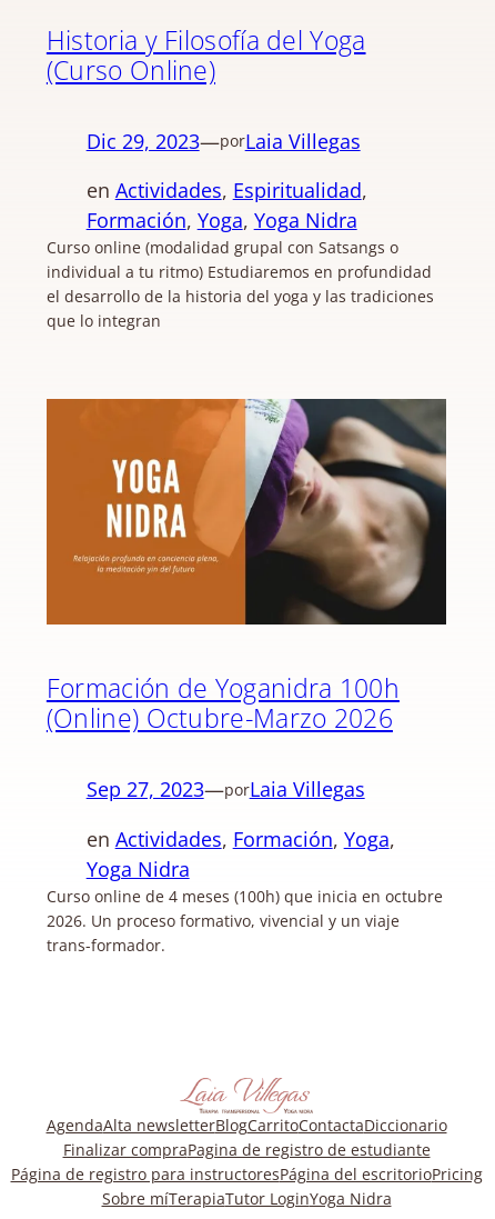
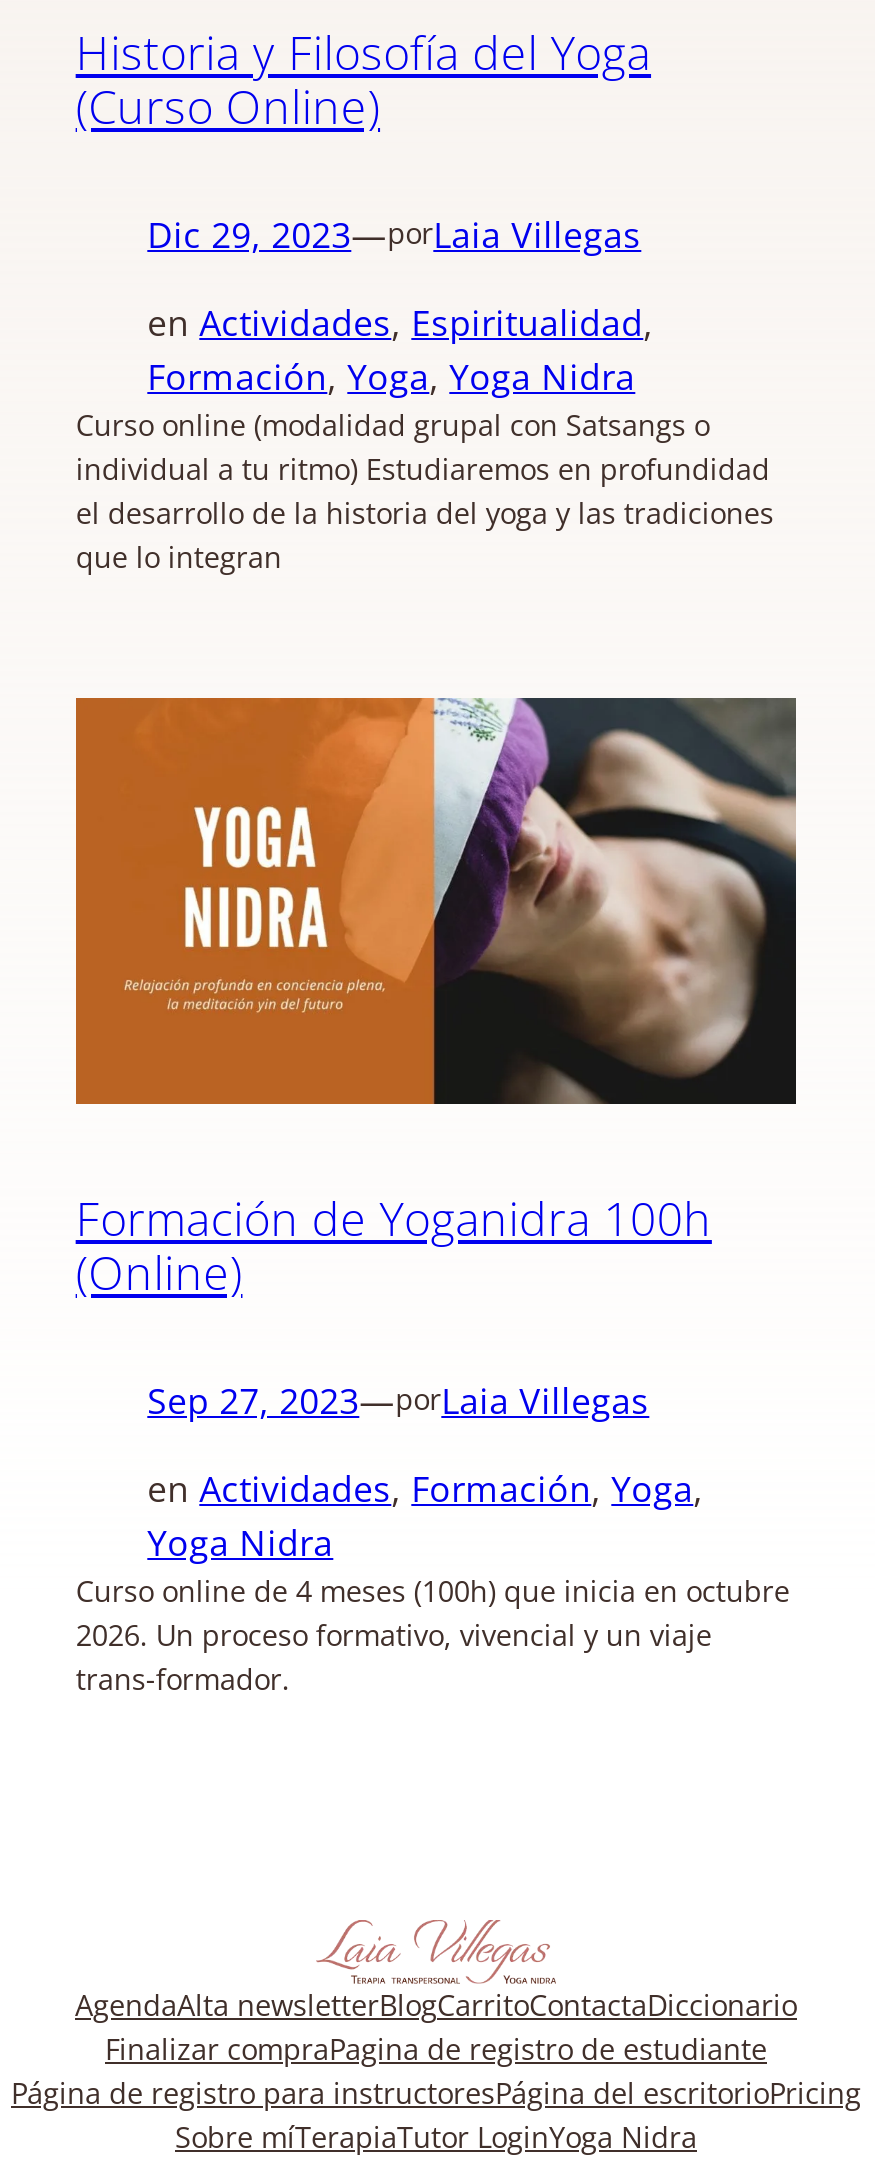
[46,700,393,736] (Online) Octubre-Marzo 2026 -> [76,1240,242,1304] (Online)

